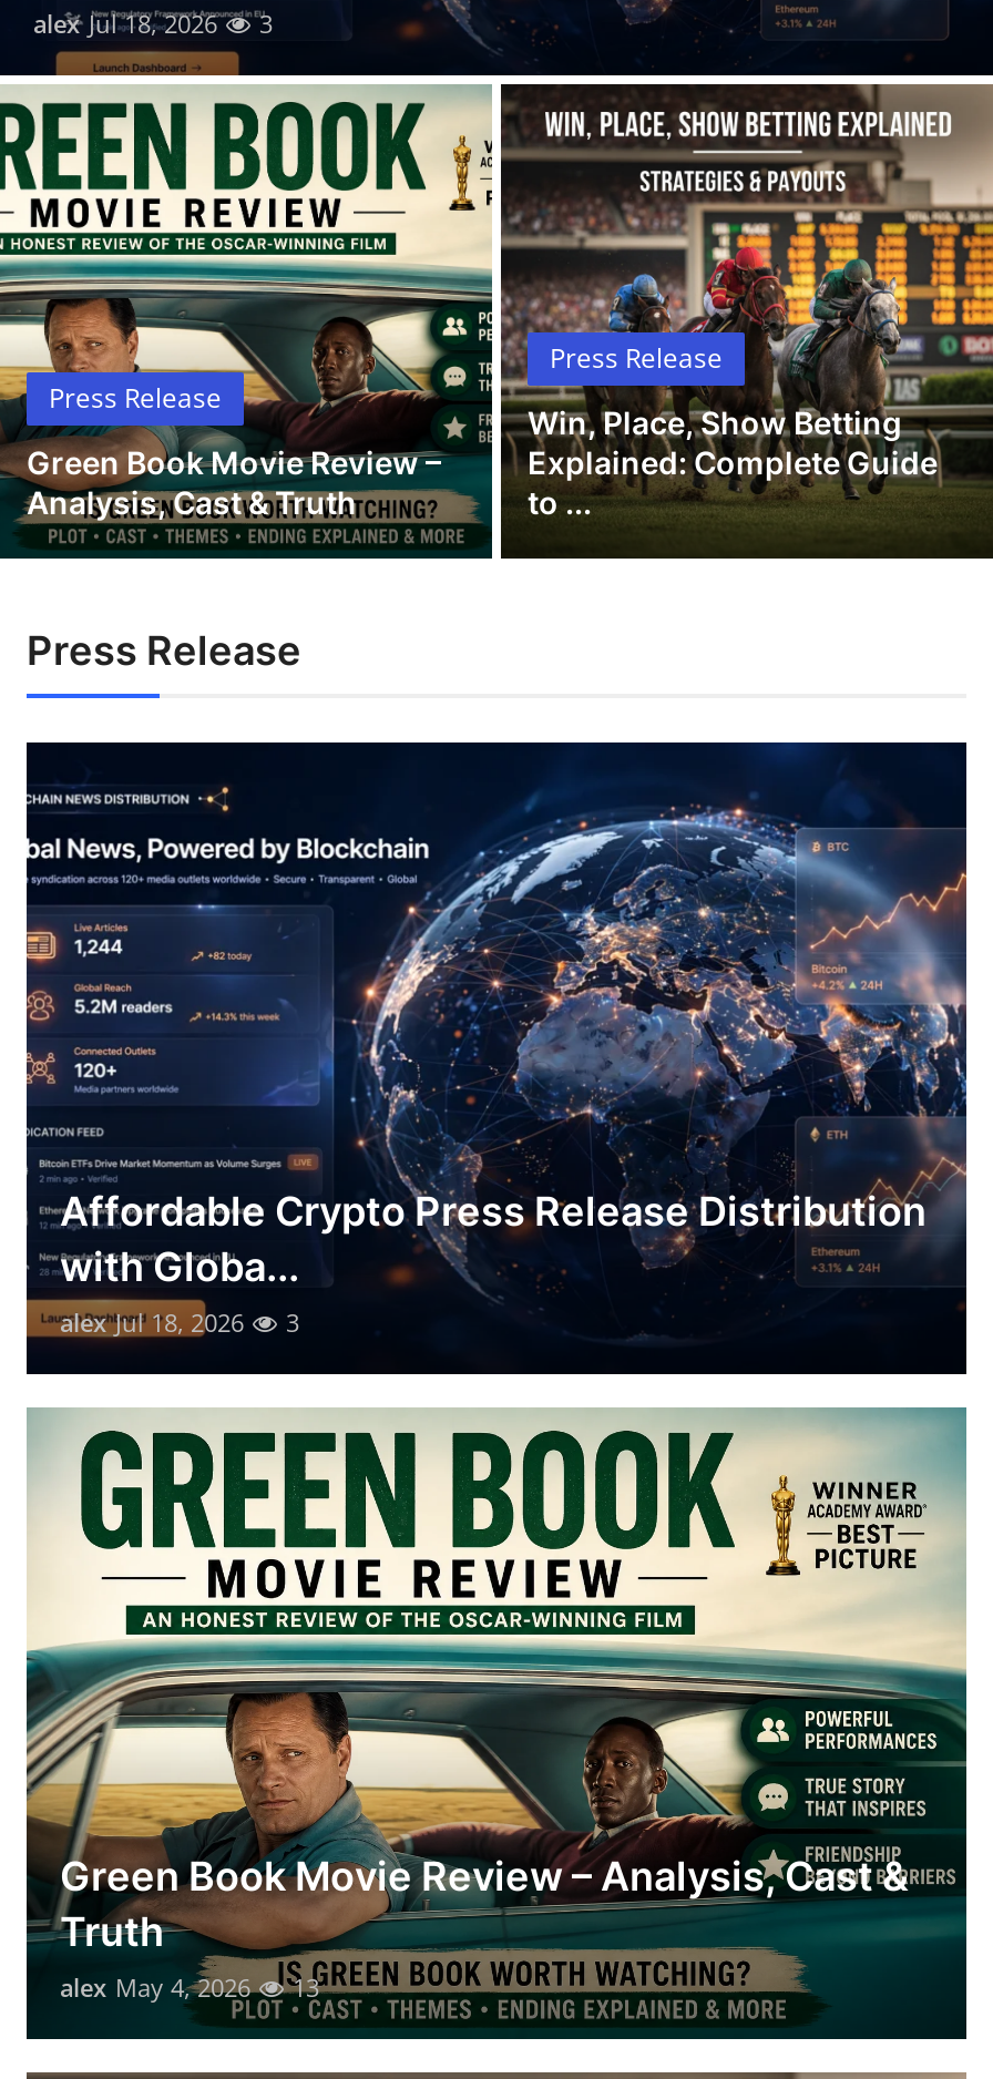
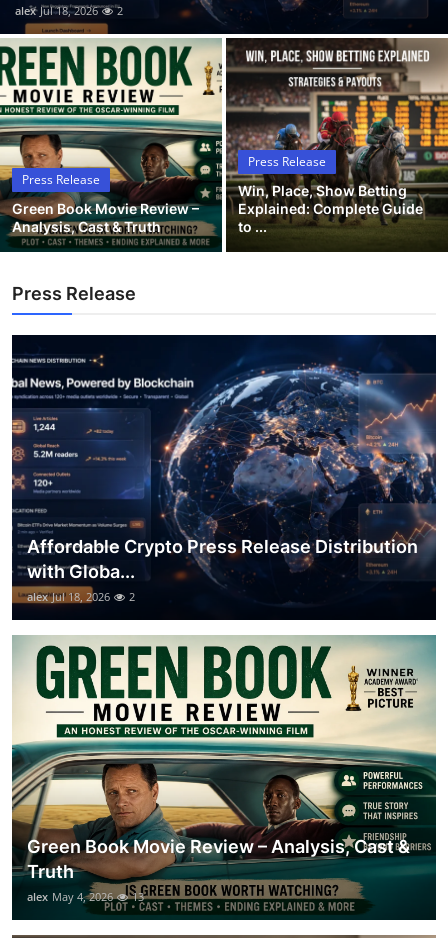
[253,7,273,40] 3 -> [114,3,123,18] 2
[279,1305,299,1339] 3 -> [126,589,135,604] 2

